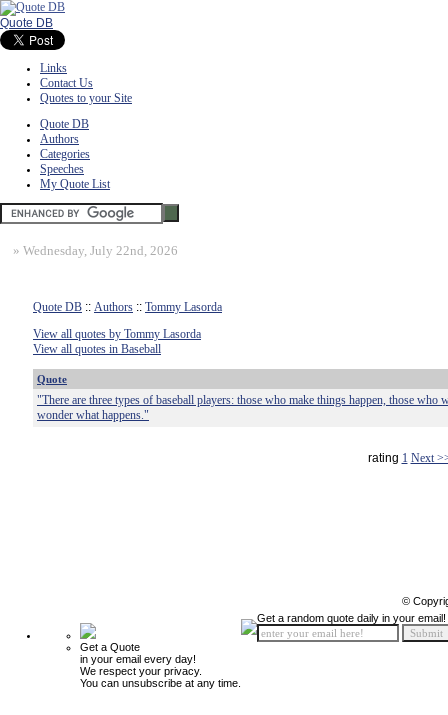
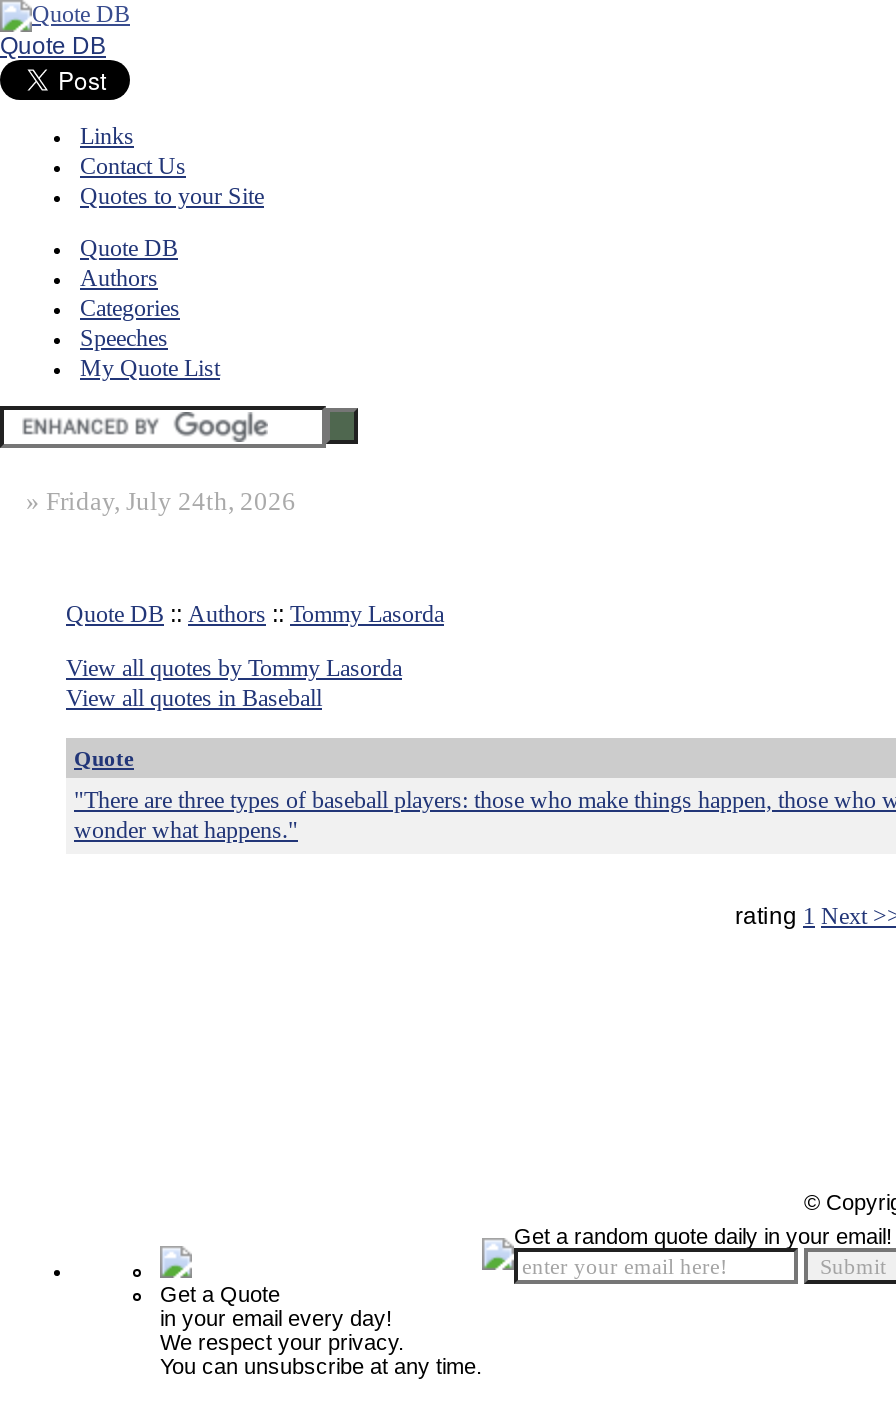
[13,243,178,258] » Wednesday, July 22nd, 2026 -> [26,486,296,516] » Friday, July 24th, 2026

